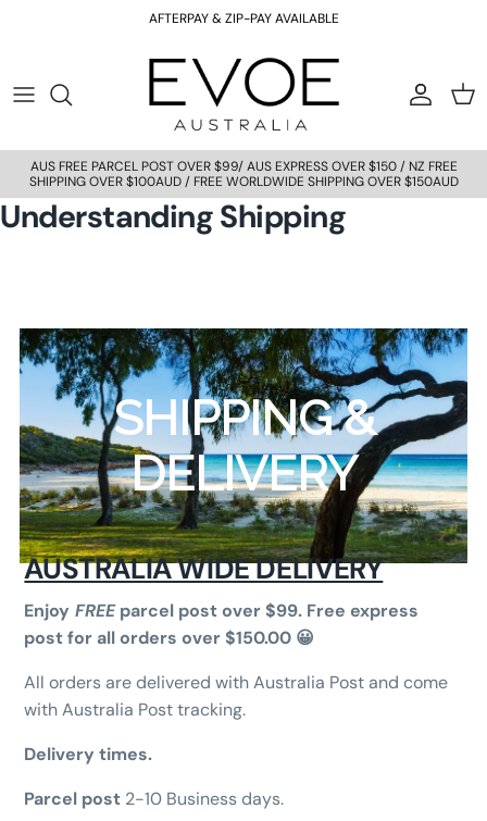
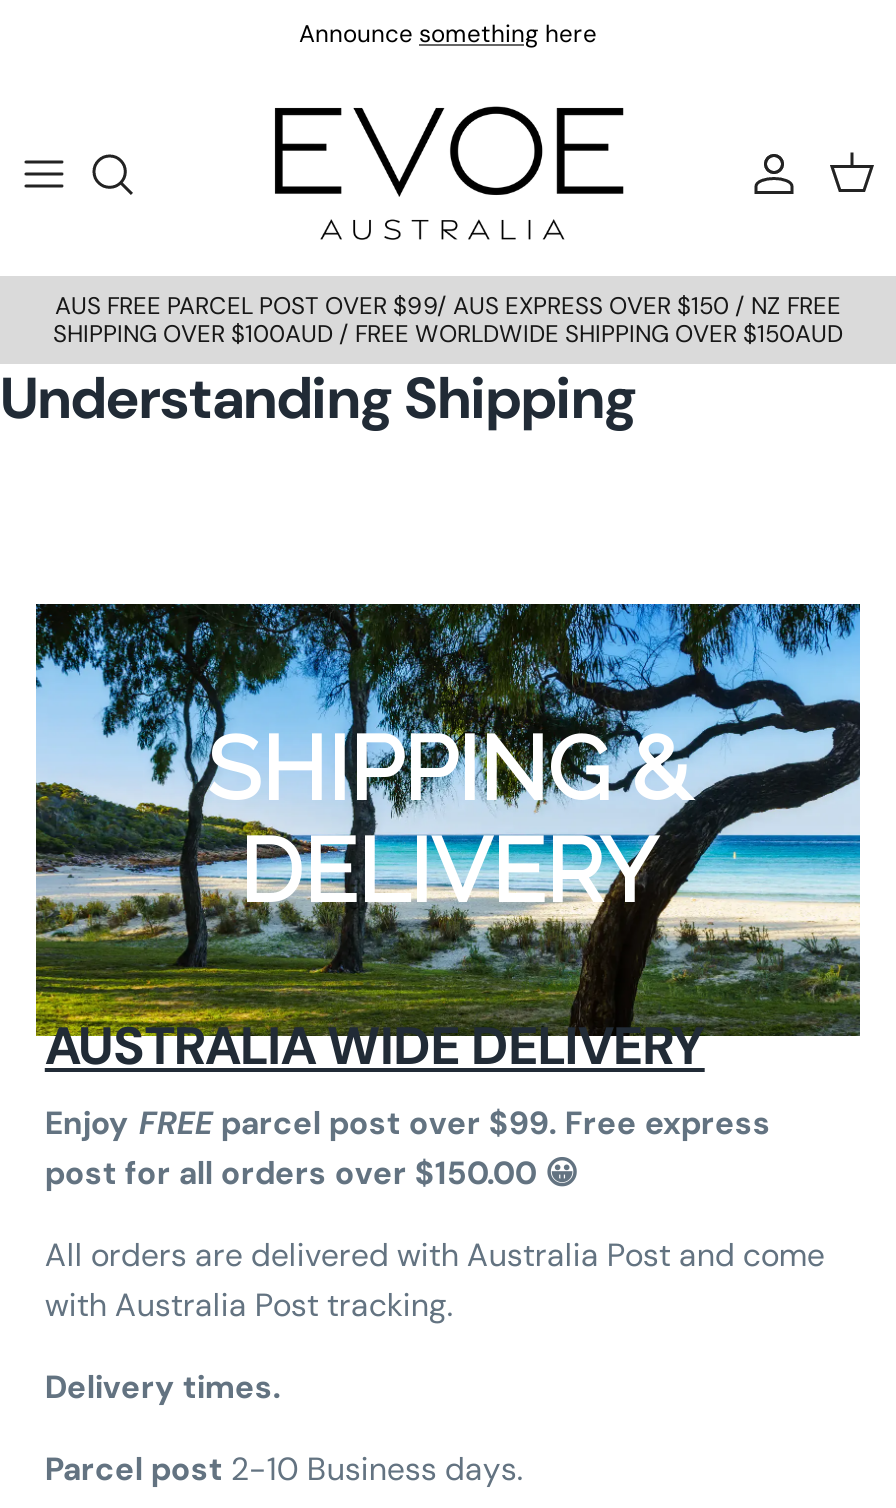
[148,10,339,28] AFTERPAY & ZIP-PAY AVAILABLE -> [299,19,597,51] Announce something here

